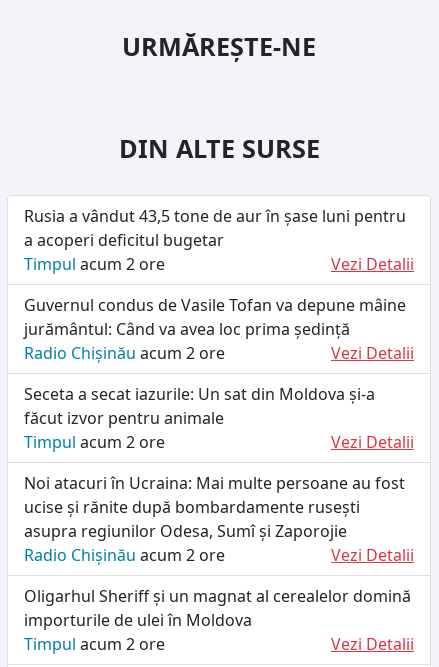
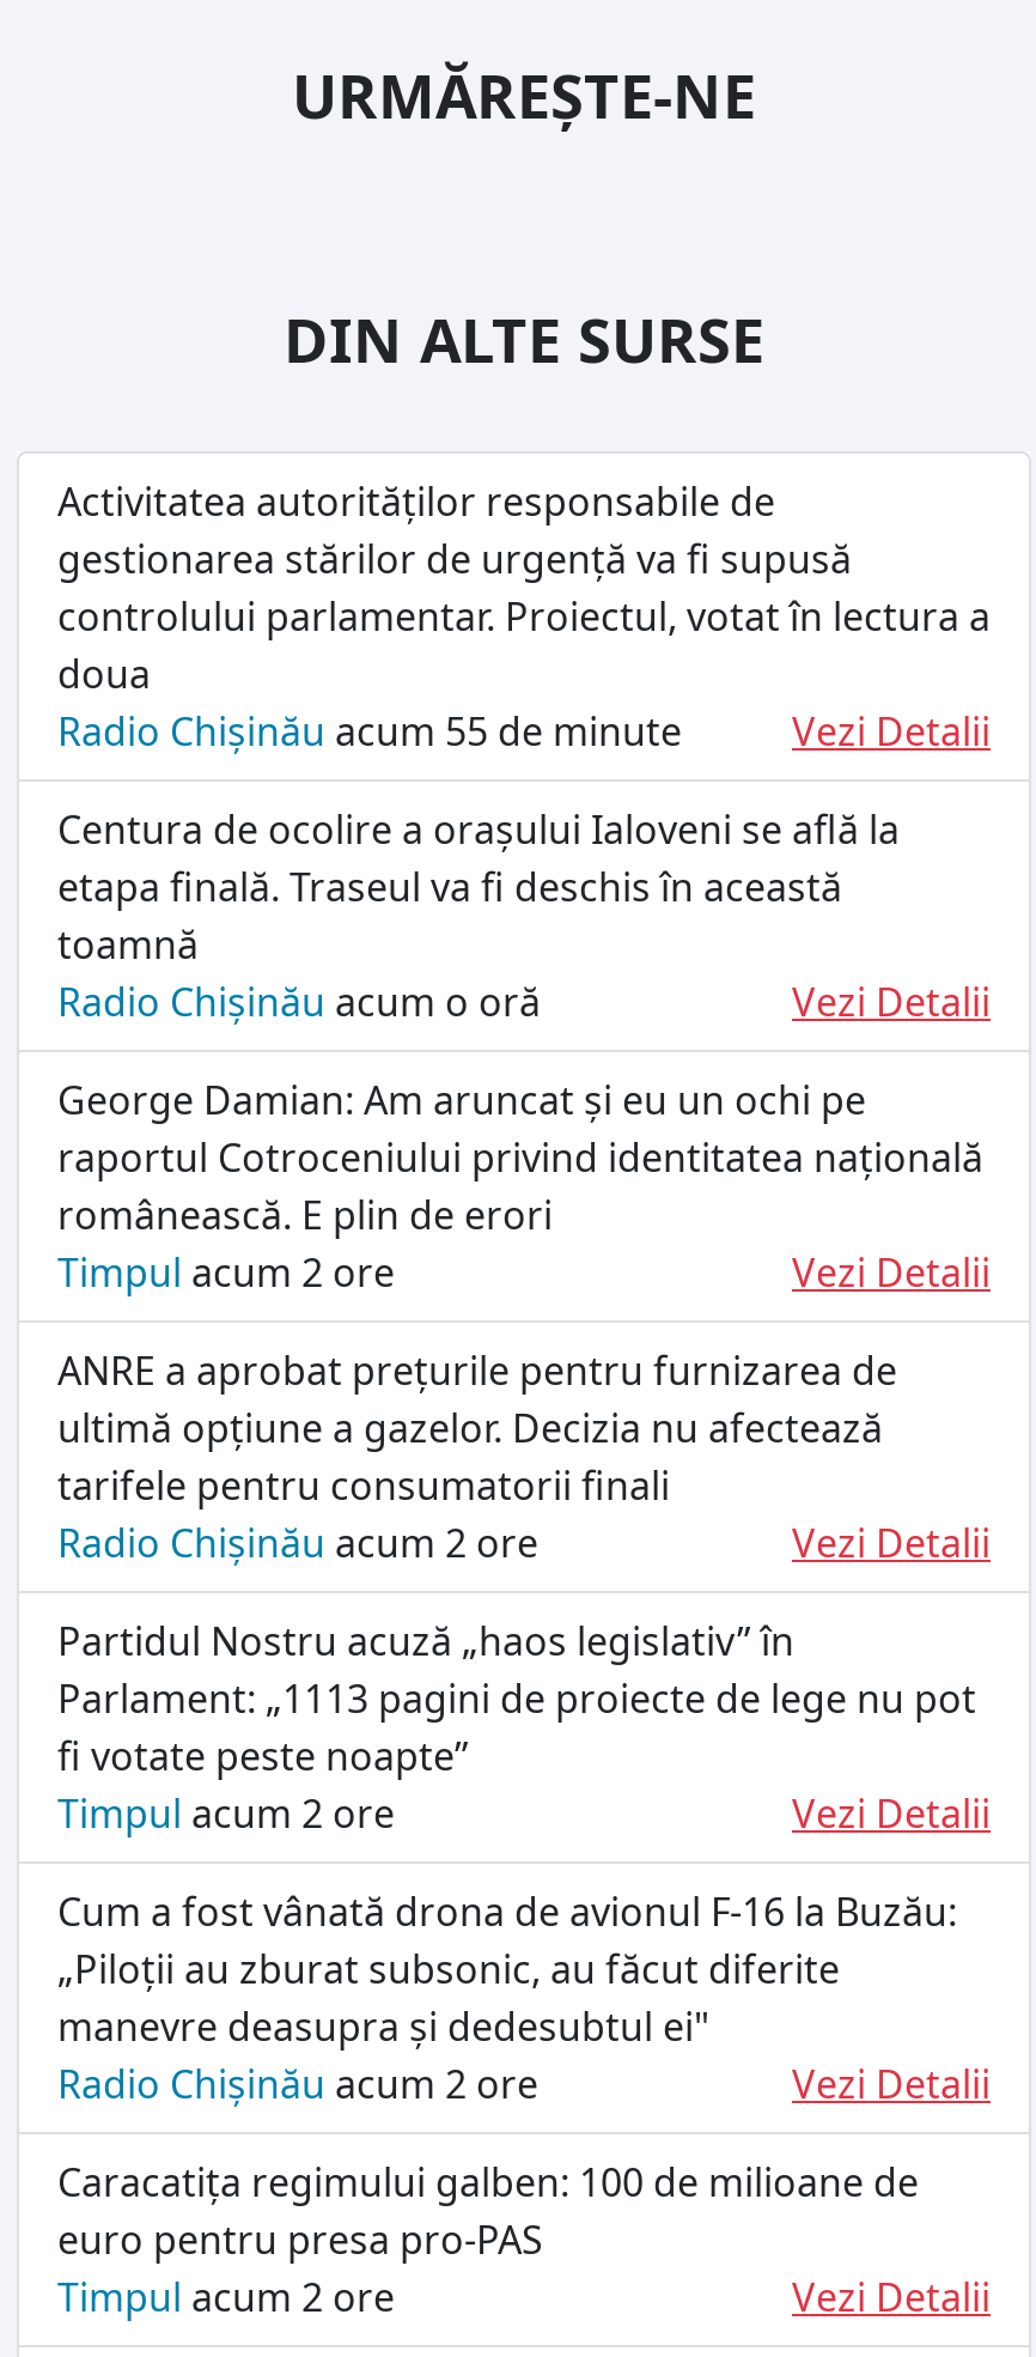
[24,204,406,250] Rusia a vândut 43,5 tone de aur în șase luni pentru | a acoperi deficitul bugetar -> [57,475,991,1241] Activitatea autorităților responsabile de | gestionarea stărilor de urgență va fi supusă | controlului parlamentar. Proiectul, votat în lectura a | doua | Radio Chișinău acum 55 de minute | Vezi Detalii | Centura de ocolire a orașului Ialoveni se află la | etapa finală. Traseul va fi deschis în această | toamnă | Radio Chișinău acum o oră | Vezi Detalii | George Damian: Am aruncat și eu un ochi pe | raportul Cotroceniului privind identitatea națională | românească. E plin de erori
[24,293,406,339] Guvernul condus de Vasile Tofan va depune mâine | jurământul: Când va avea loc prima ședință -> [57,1344,897,1512] ANRE a aprobat prețurile pentru furnizarea de | ultimă opțiune a gazelor. Decizia nu afectează | tarifele pentru consumatorii finali
[24,382,375,428] Seceta a secat iazurile: Un sat din Moldova și-a | făcut izvor pentru animale -> [57,1615,976,1782] Partidul Nostru acuză „haos legislativ” în | Parlament: „1113 pagini de proiecte de lege nu pot | fi votate peste noapte”
[24,471,405,541] Noi atacuri în Ucraina: Mai multe persoane au fost | ucise și rănite după bombardamente rusești | asupra regiunilor Odesa, Sumî și Zaporojie -> [57,1885,957,2053] Cum a fost vânată drona de avionul F-16 la Buzău: | „Piloții au zburat subsonic, au făcut diferite | manevre deasupra și dedesubtul ei"
[24,584,411,630] Oligarhul Sheriff și un magnat al cerealelor domină | importurile de ulei în Moldova -> [57,2156,919,2266] Caracatița regimului galben: 100 de milioane de | euro pentru presa pro-PAS

